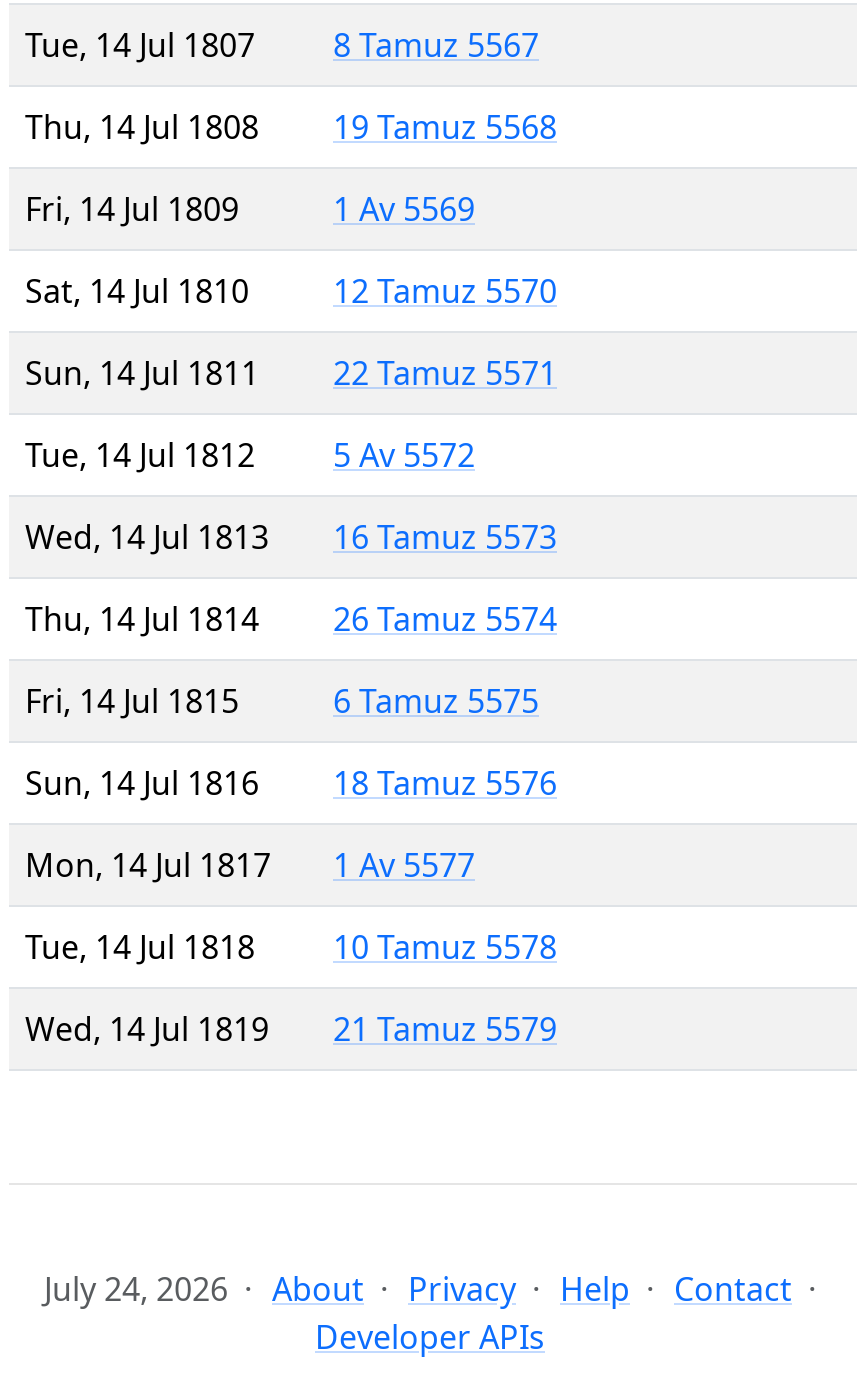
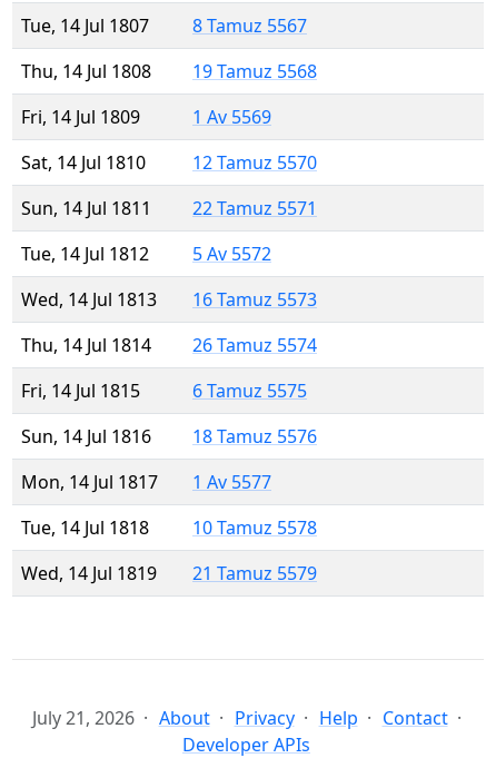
[44,1267,792,1311] July 24, 2026 About Privacy Help Contact -> [32,706,448,730] July 21, 2026 About Privacy Help Contact

